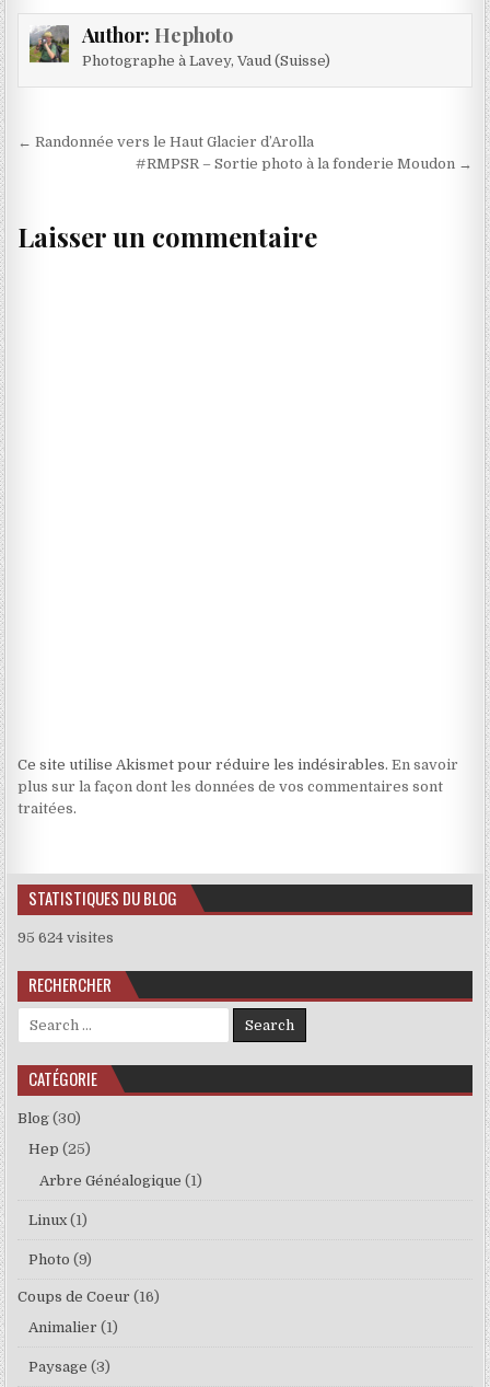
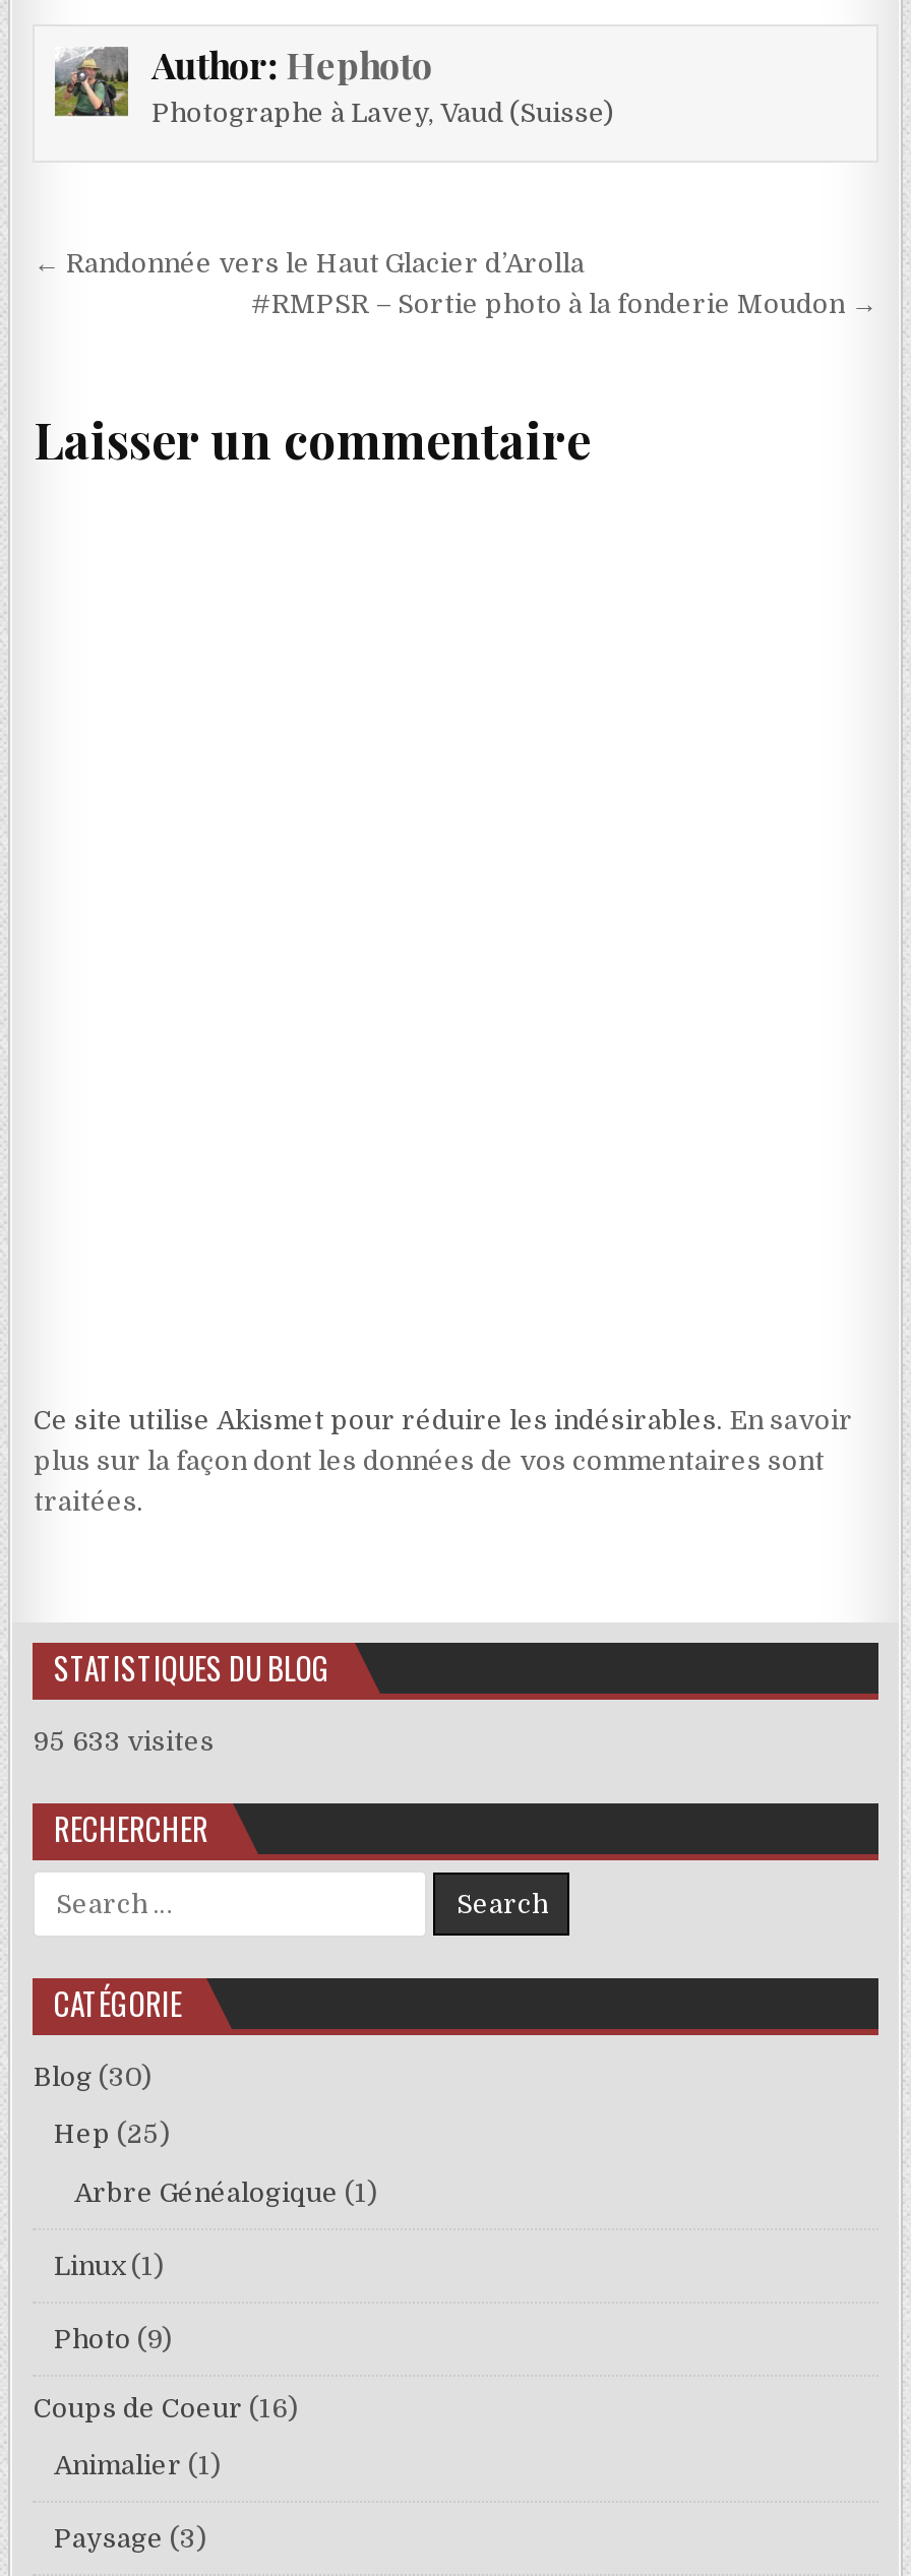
[18,929,114,946] 95 624 visites -> [34,1726,215,1756] 95 633 visites

